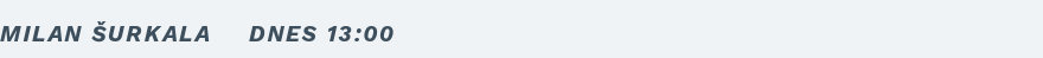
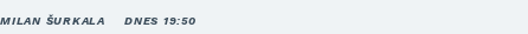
[0,20,395,46] MILAN ŠURKALA DNES 13:00 -> [0,14,196,26] MILAN ŠURKALA DNES 19:50

